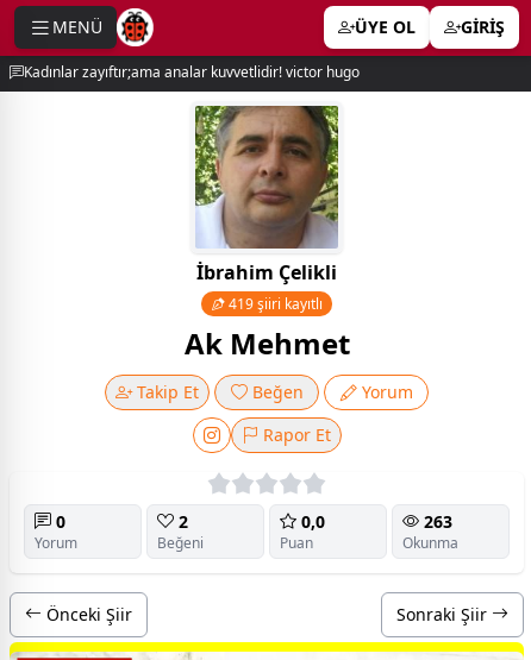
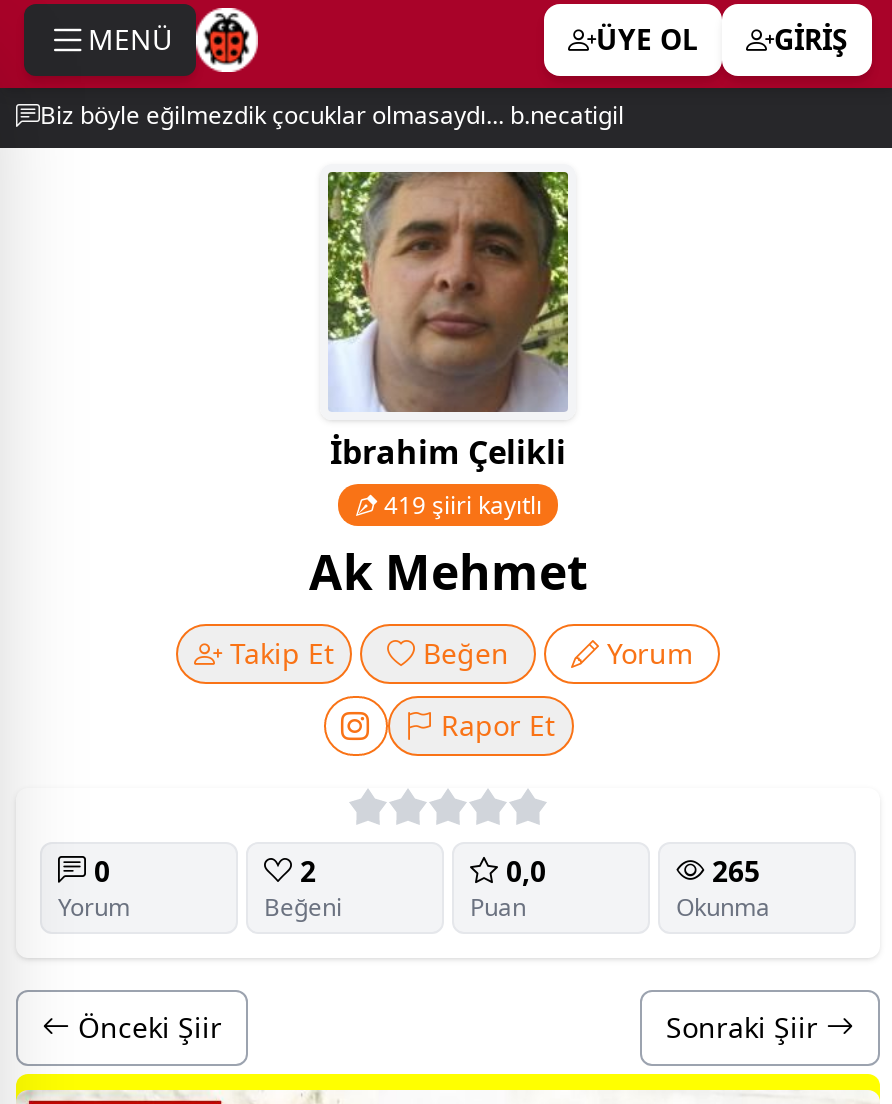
[24,62,360,82] Kadınlar zayıftır;ama analar kuvvetlidir! victor hugo -> [40,98,624,132] Biz böyle eğilmezdik çocuklar olmasaydı... b.necatigil
[419,510,452,532] 263 -> [704,851,760,889] 265

